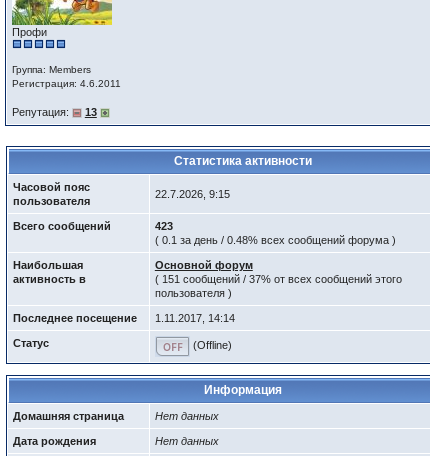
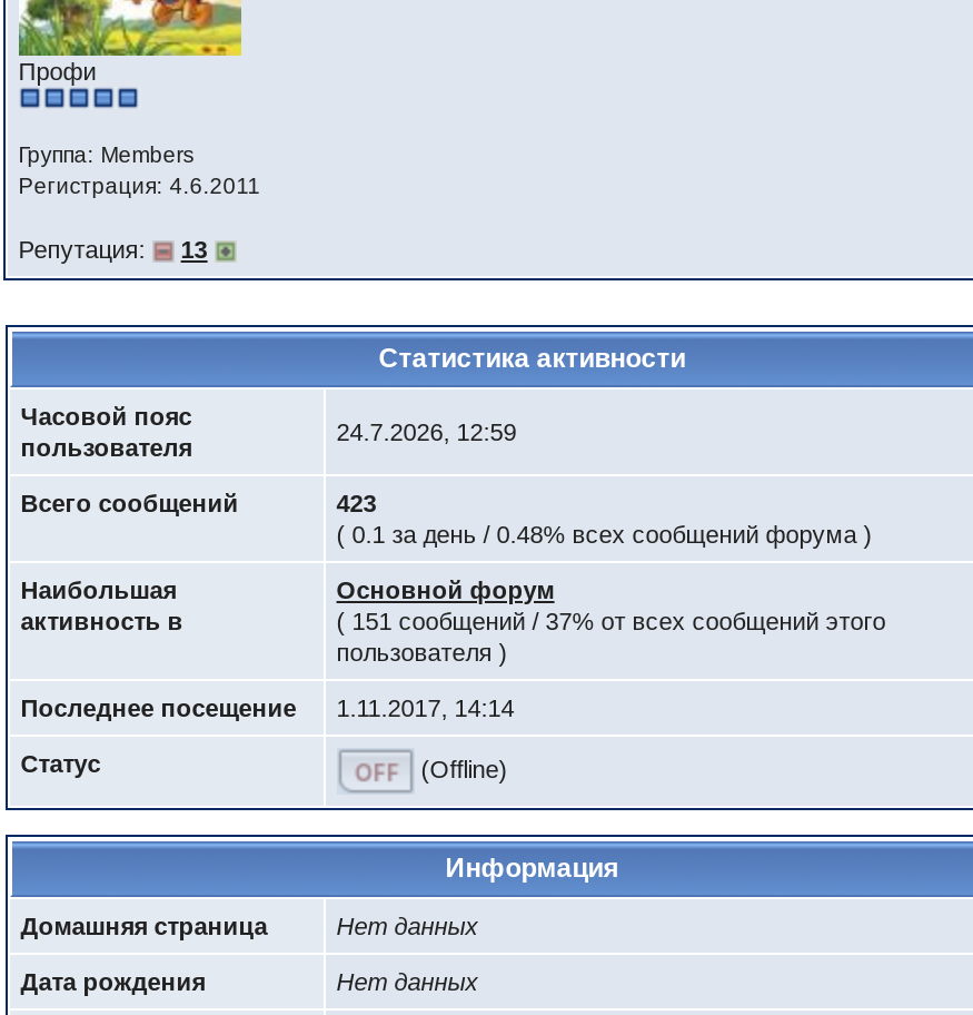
[155,188,230,200] 22.7.2026, 9:15 -> [336,418,517,445] 24.7.2026, 12:59

